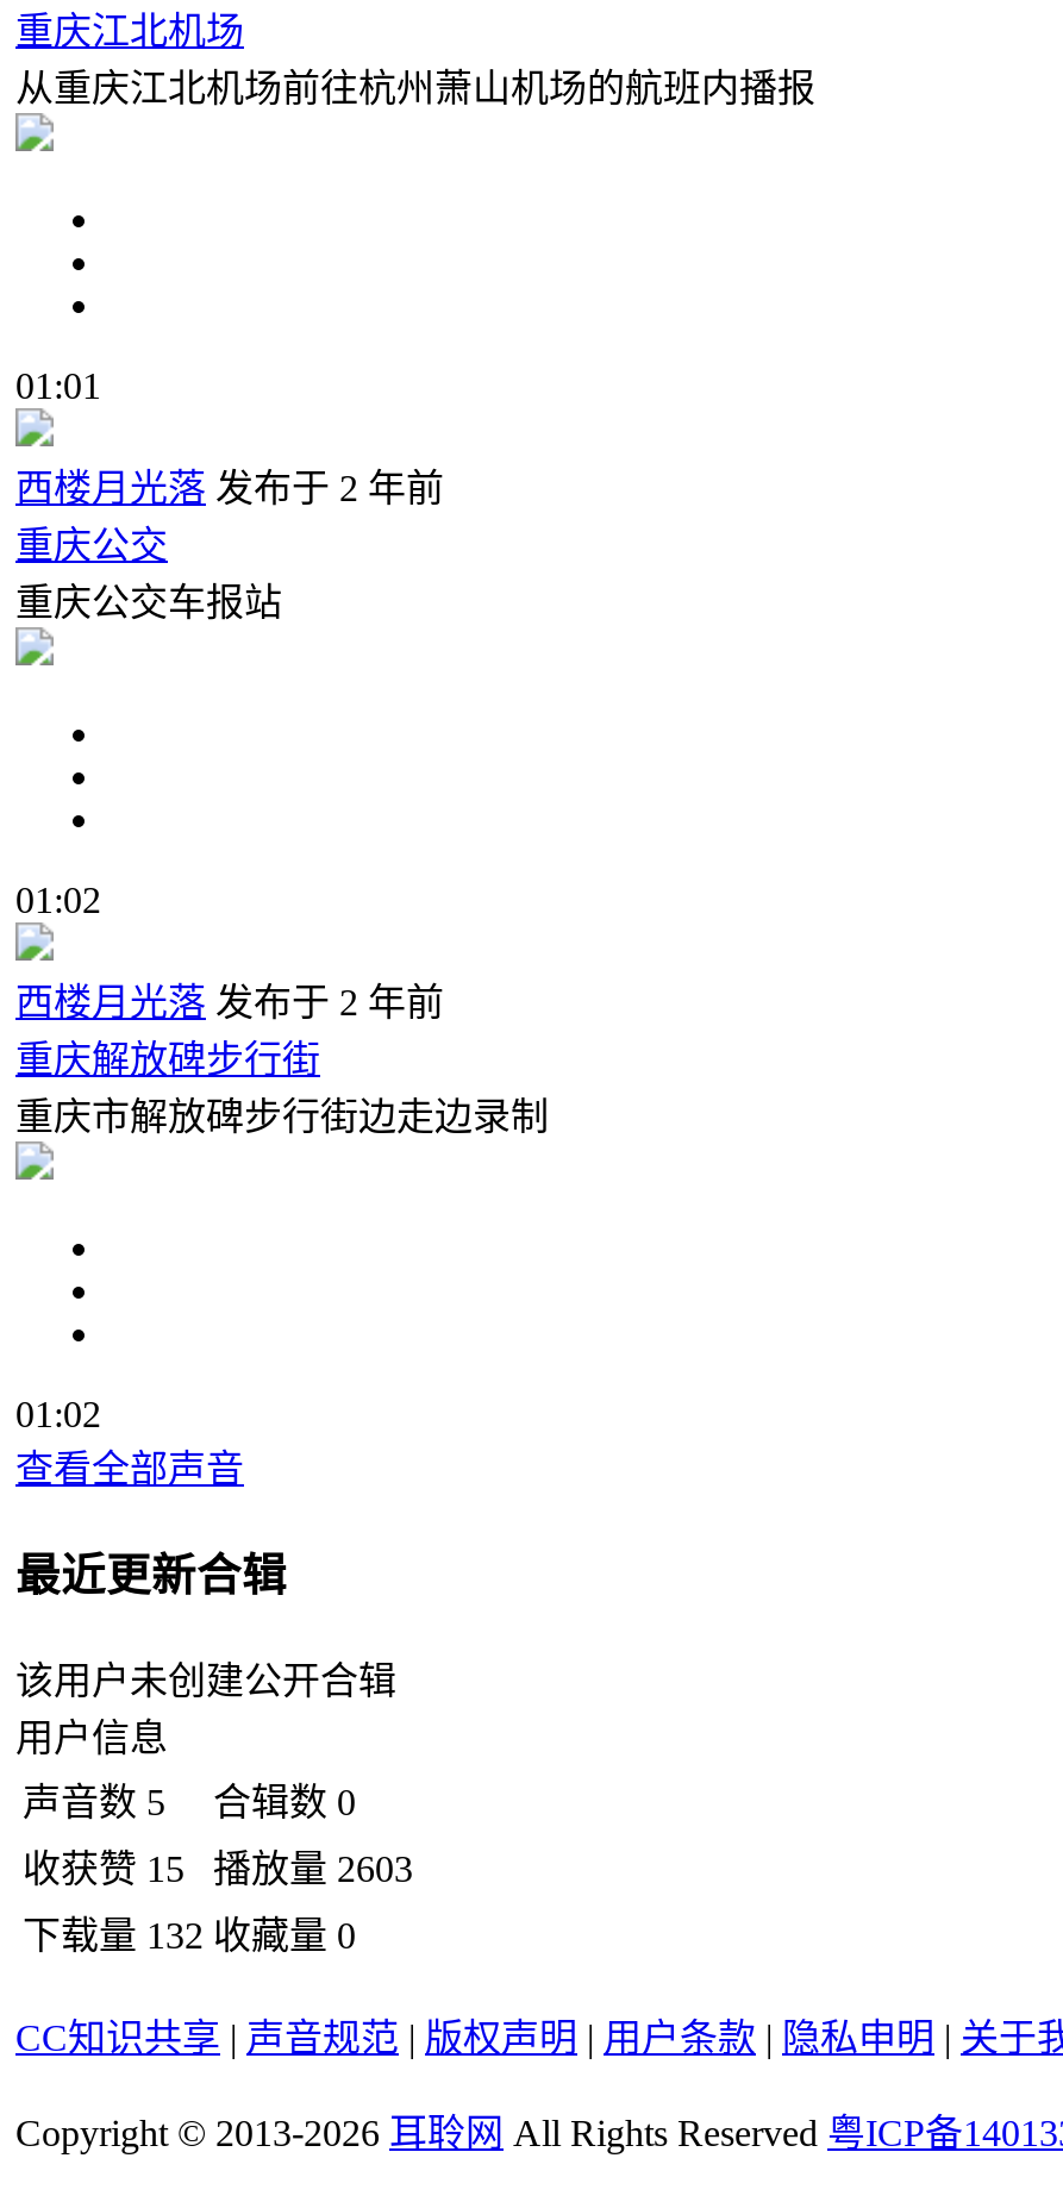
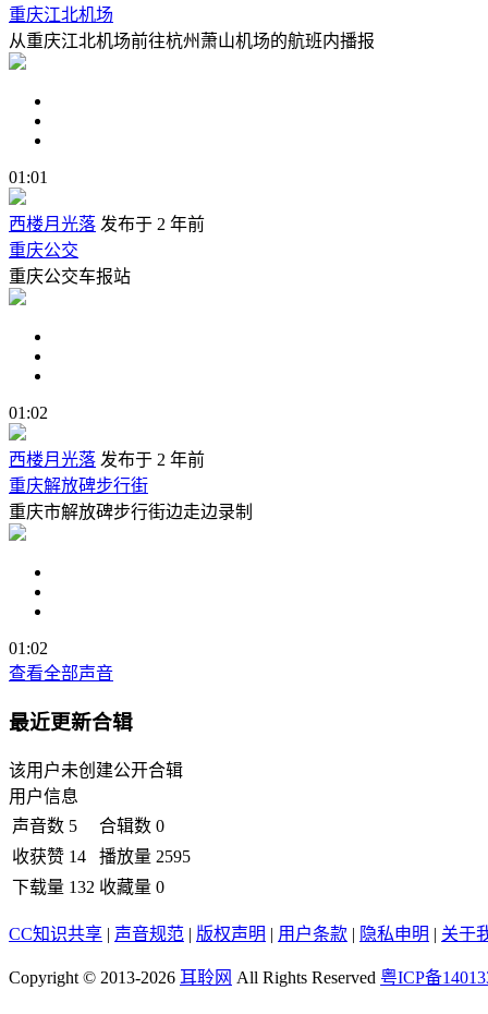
[23,1848,185,1889] 收获赞15 -> [12,847,86,866] 收获赞14
[213,1848,413,1889] 播放量2603 -> [99,847,191,866] 播放量2595

